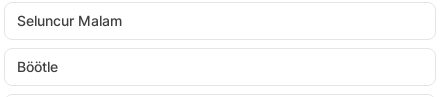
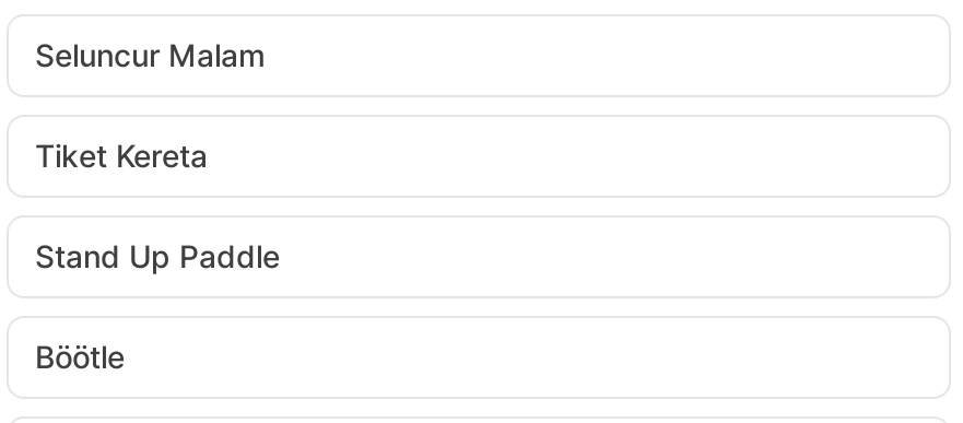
none -> [35,137,280,274] Tiket Kereta | Stand Up Paddle

